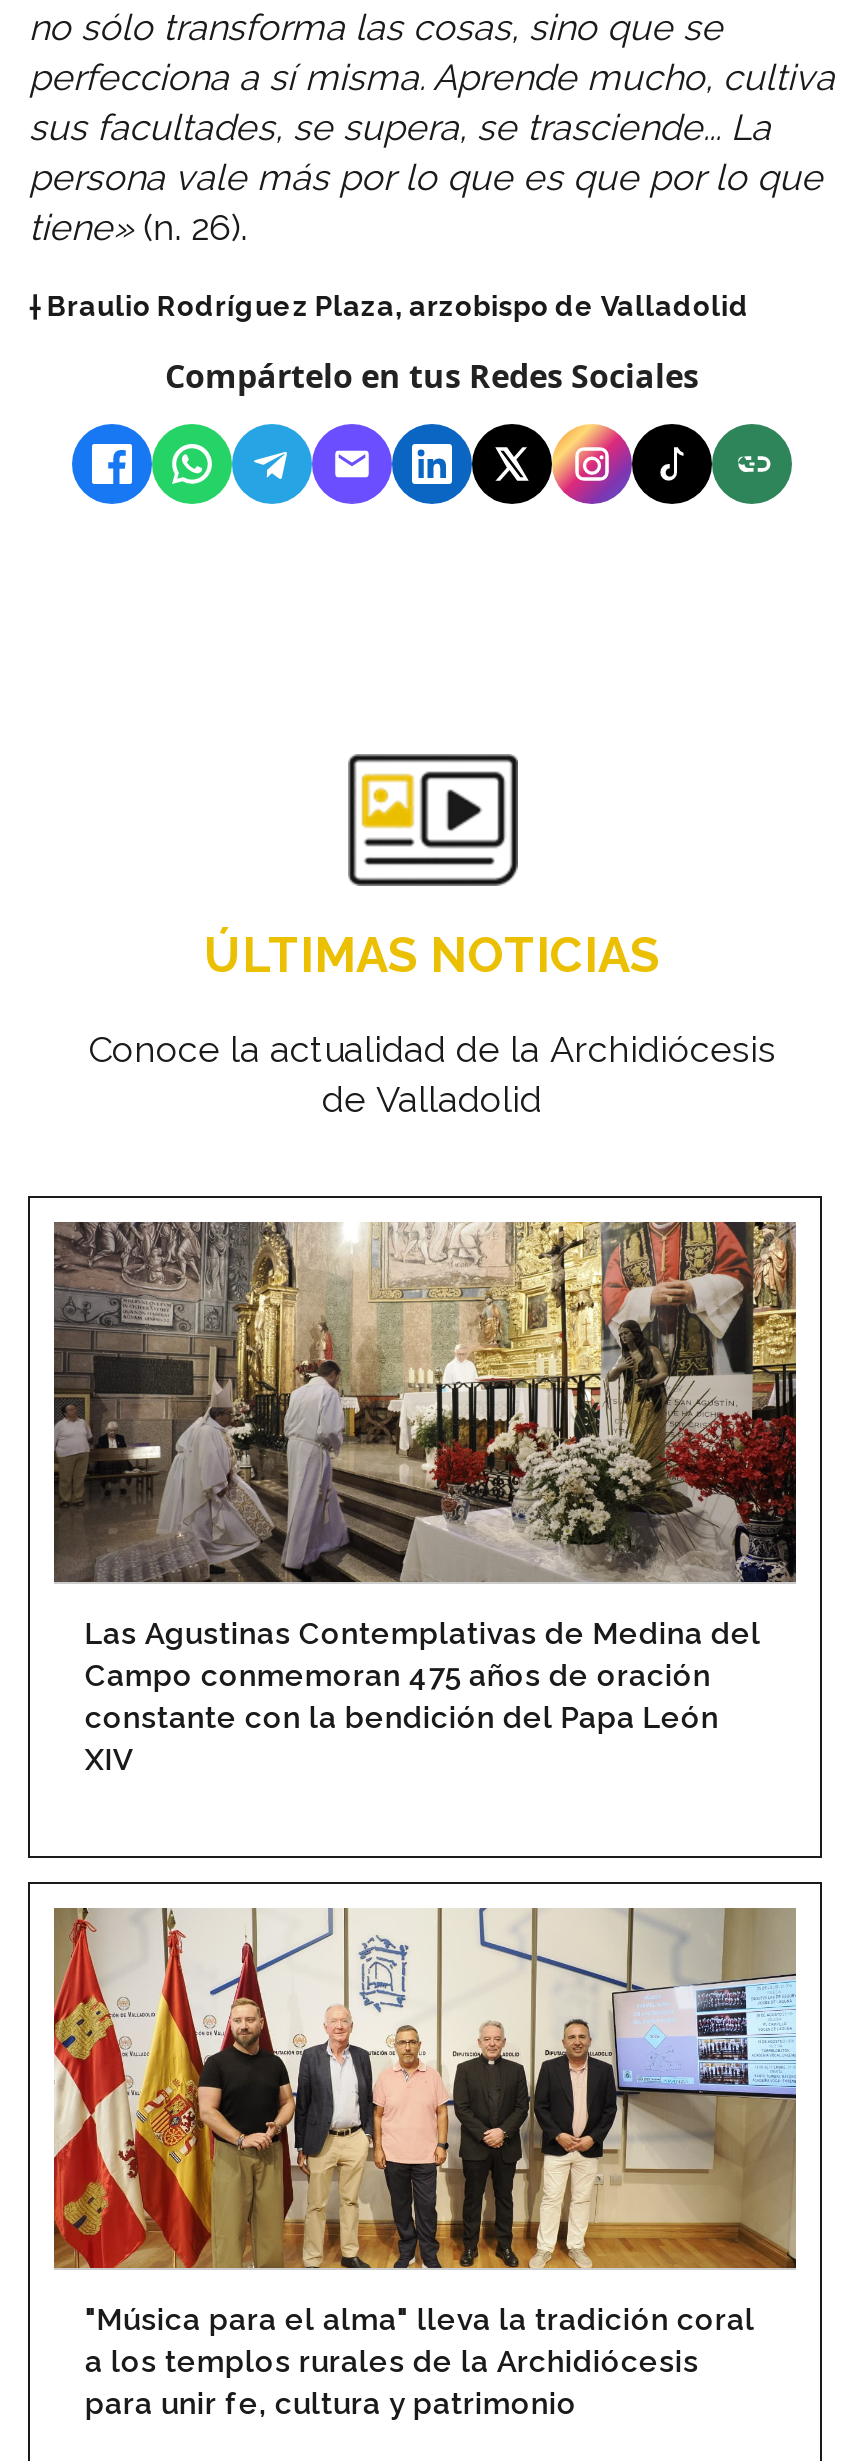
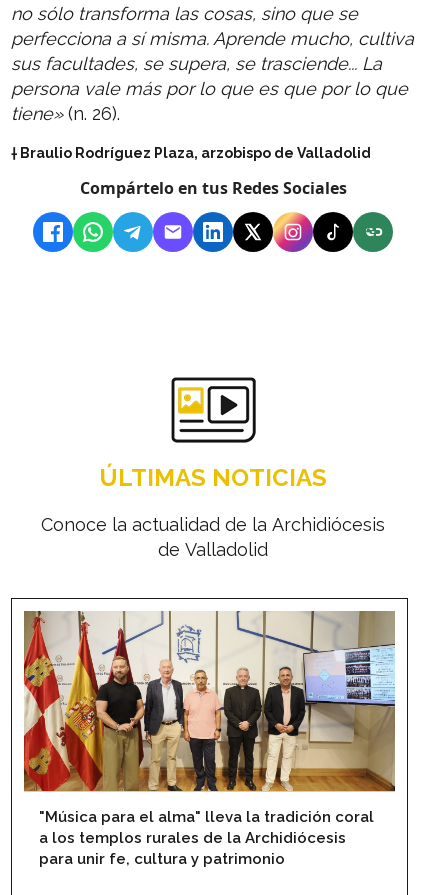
[52,1220,798,1777] [image] | Las Agustinas Contemplativas de Medina del | Campo conmemoran 475 años de oración | constante con la bendición del Papa León | XIV -> none

